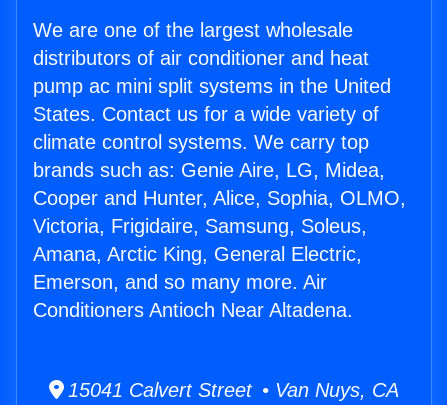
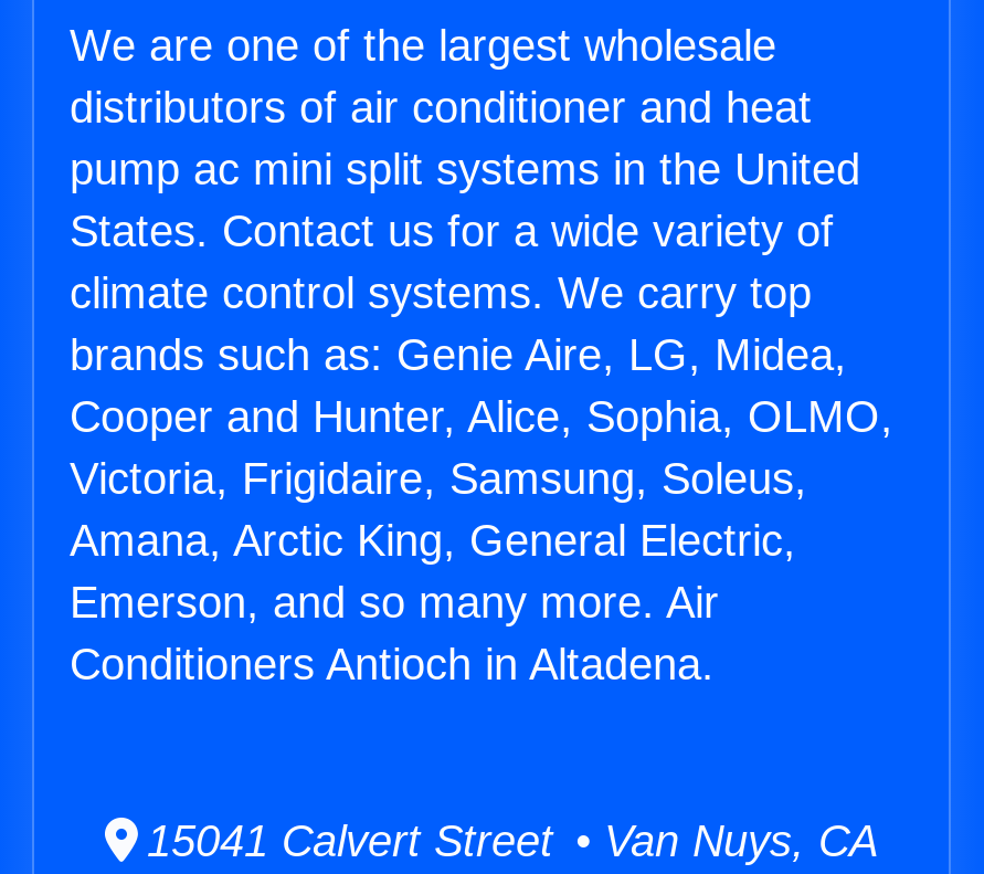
[33,299,353,321] Conditioners Antioch Near Altadena. -> [70,640,715,689] Conditioners Antioch in Altadena.

